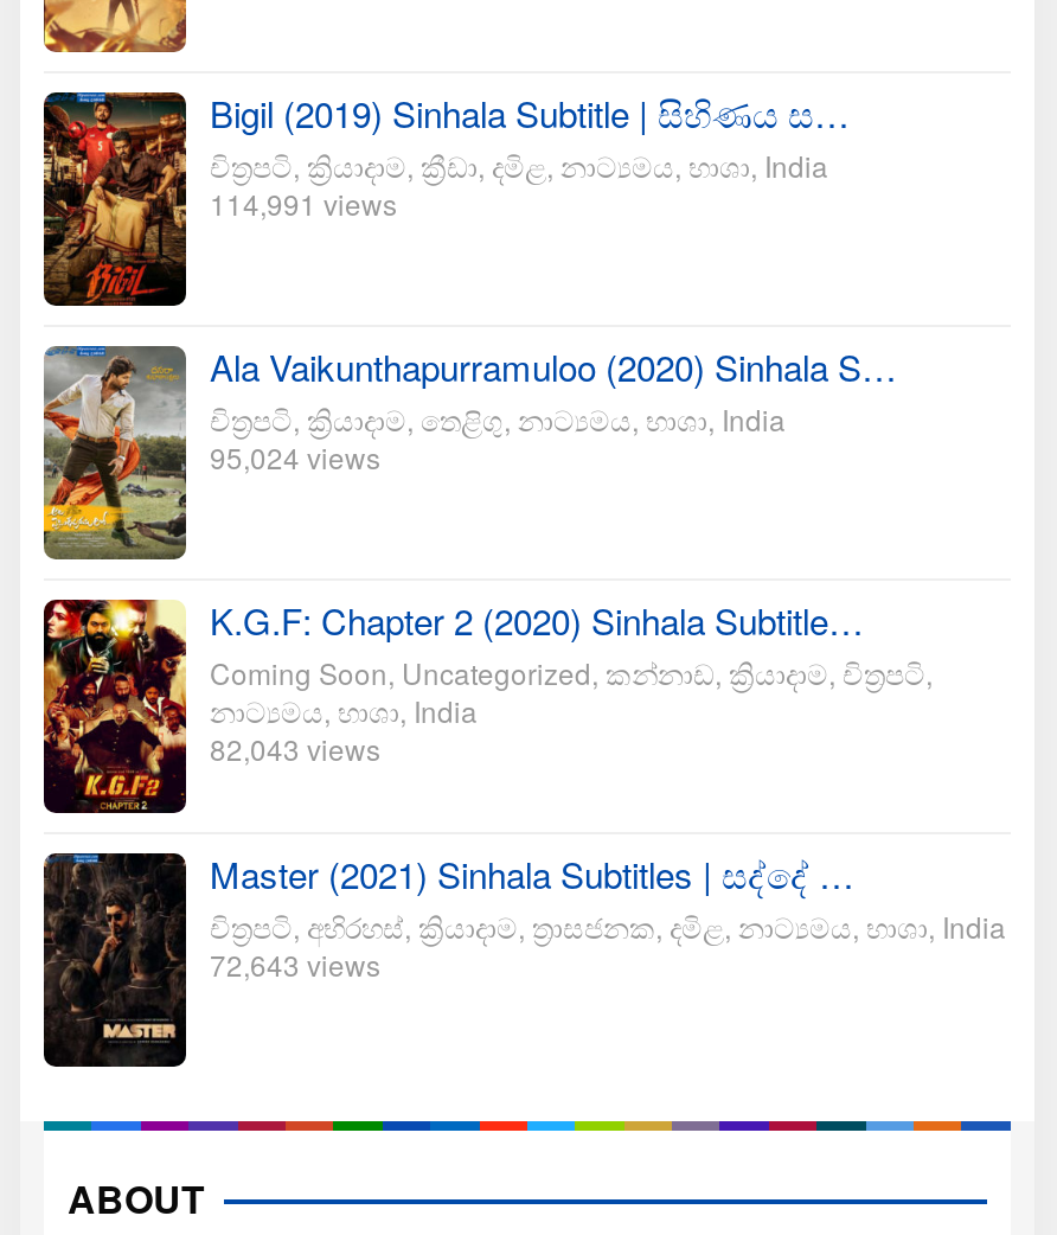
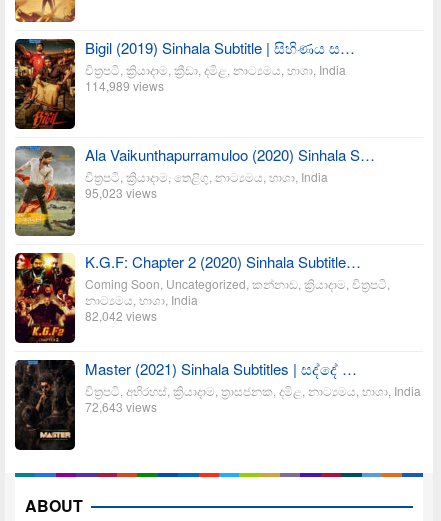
[210,182,397,222] 114,991 views -> [85,77,164,94] 114,989 views
[210,435,380,476] 95,024 views -> [85,184,157,201] 95,023 views
[210,727,380,767] 82,043 views -> [85,307,157,324] 82,042 views

